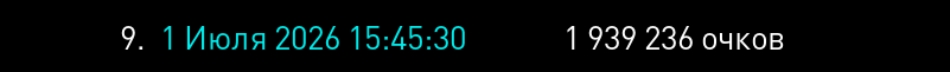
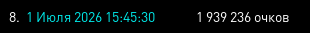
[120,14,466,57] 9. 1 Июля 2026 15:45:30 -> [9,7,155,25] 8. 1 Июля 2026 15:45:30

